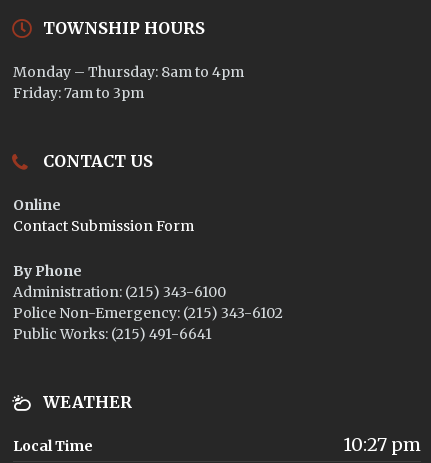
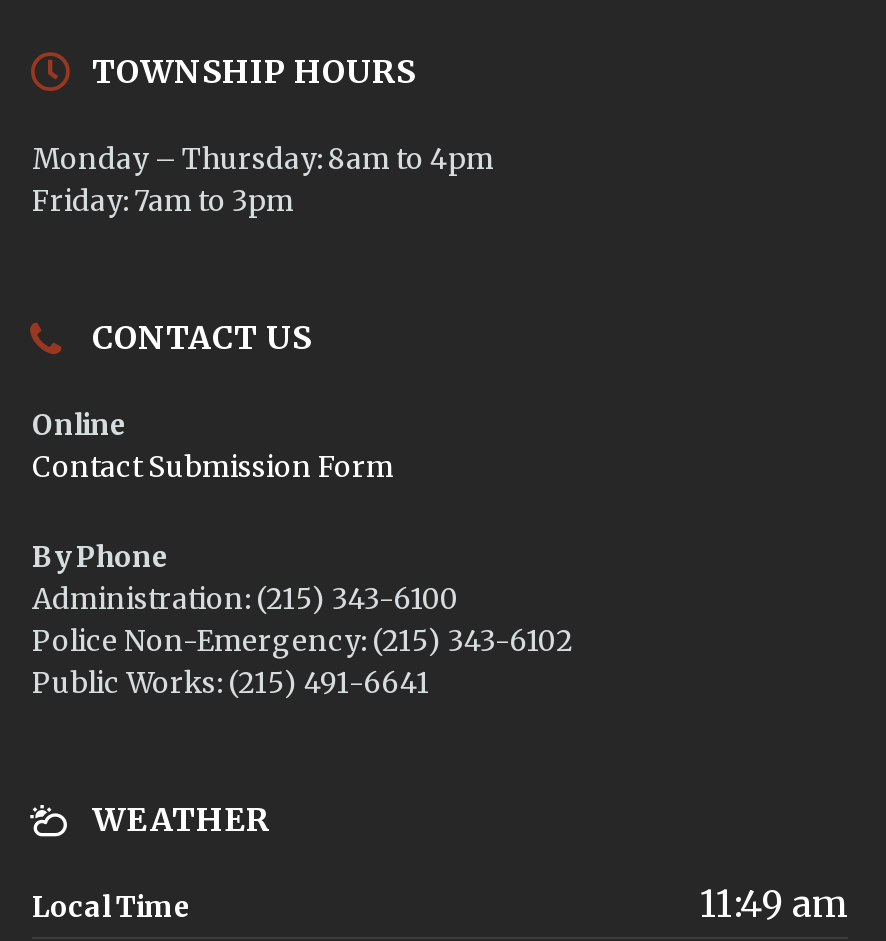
[343,433,421,456] 10:27 pm -> [700,880,848,926] 11:49 am

